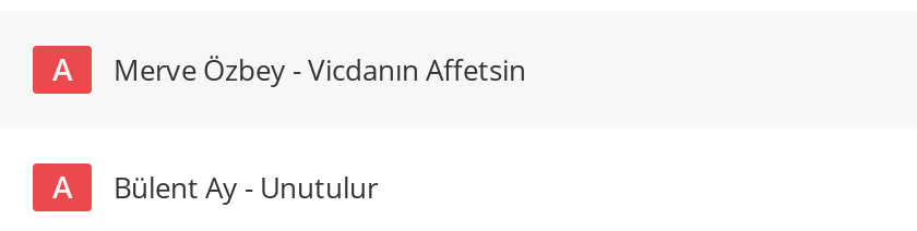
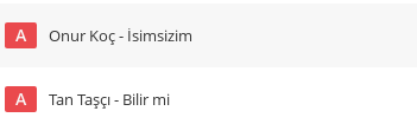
[114,50,526,89] Merve Özbey - Vicdanın Affetsin -> [49,25,192,46] Onur Koç - İsimsizim
[114,168,378,207] Bülent Ay - Unutulur -> [49,89,170,110] Tan Taşçı - Bilir mi

